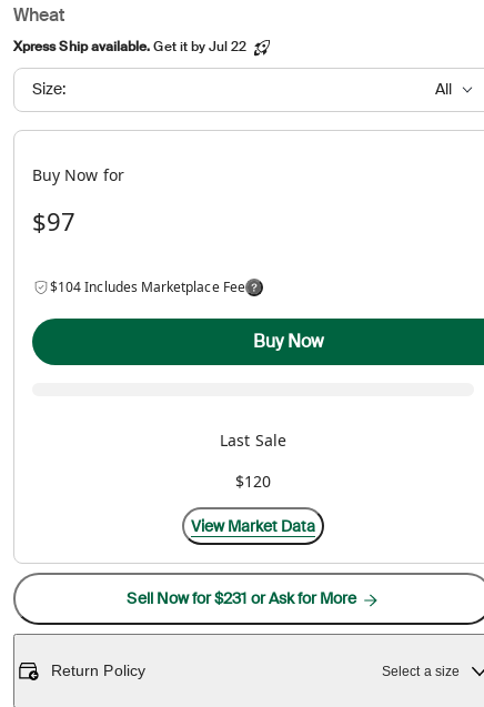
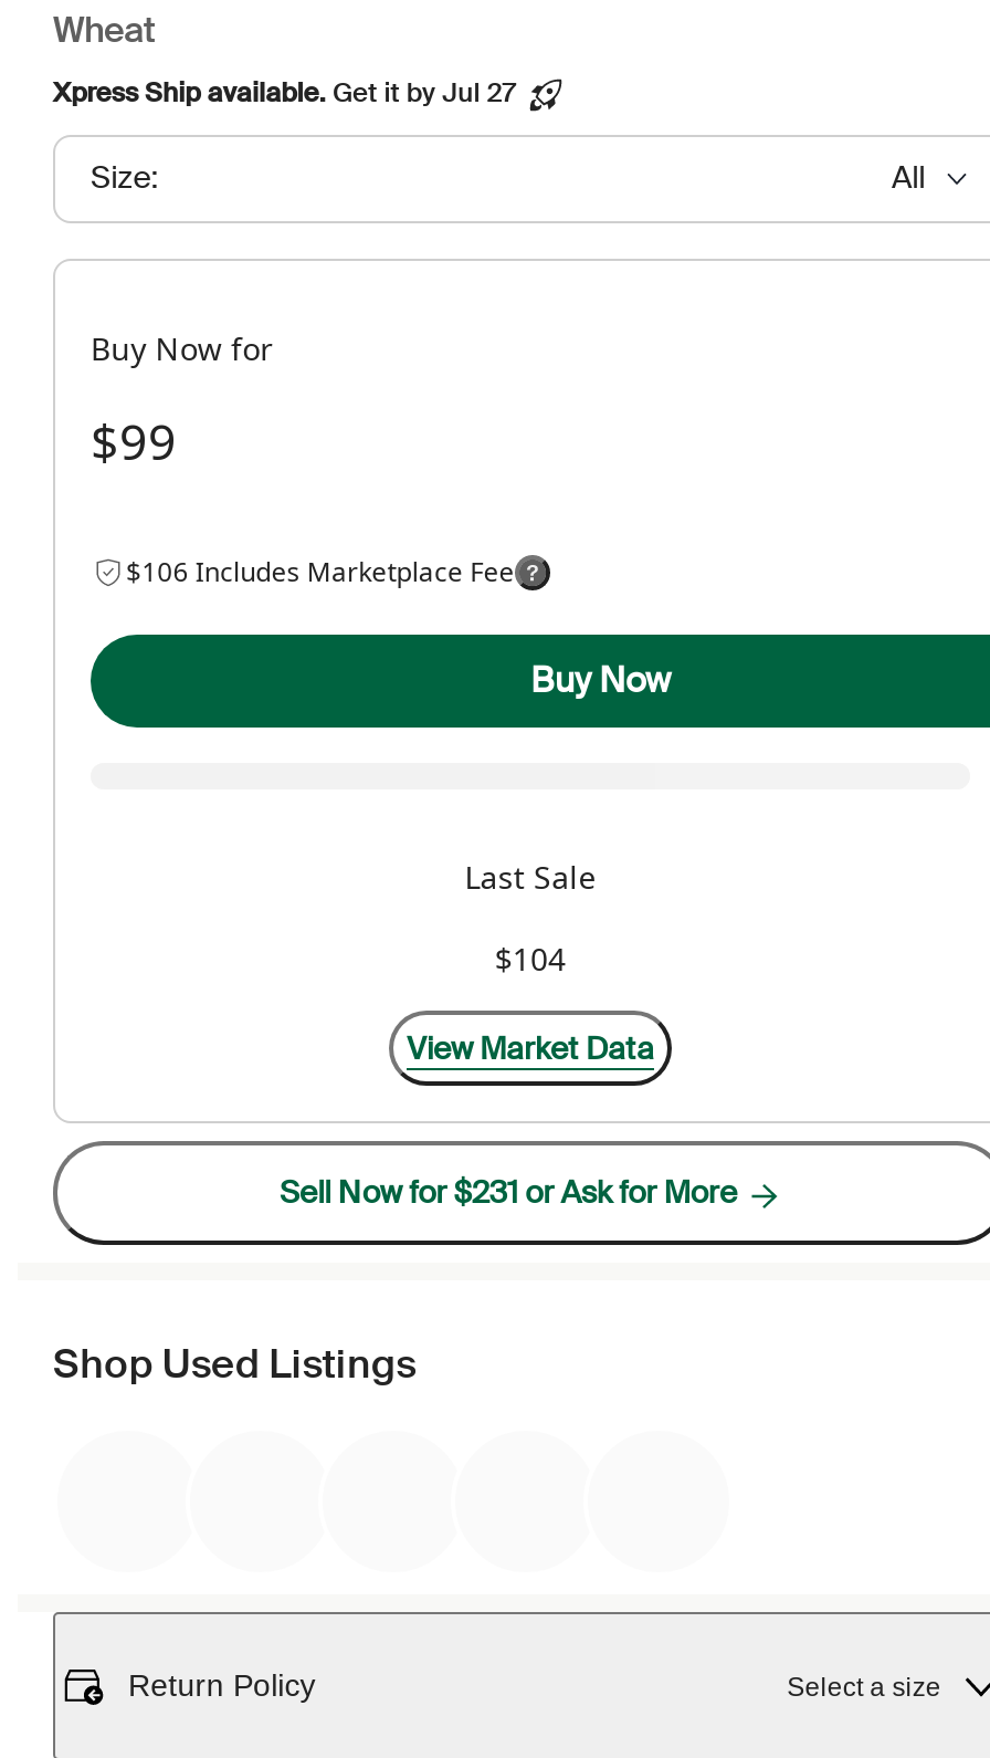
[13,38,247,55] Xpress Ship available. Get it by Jul 22 -> [53,75,516,110] Xpress Ship available. Get it by Jul 27
[32,204,75,238] $97 -> [91,407,177,473] $99
[50,278,245,297] $104 Includes Marketplace Fee -> [126,553,514,591] $106 Includes Marketplace Fee
[235,471,271,492] $120 -> [495,938,566,980] $104
none -> [53,1339,416,1392] Shop Used Listings

